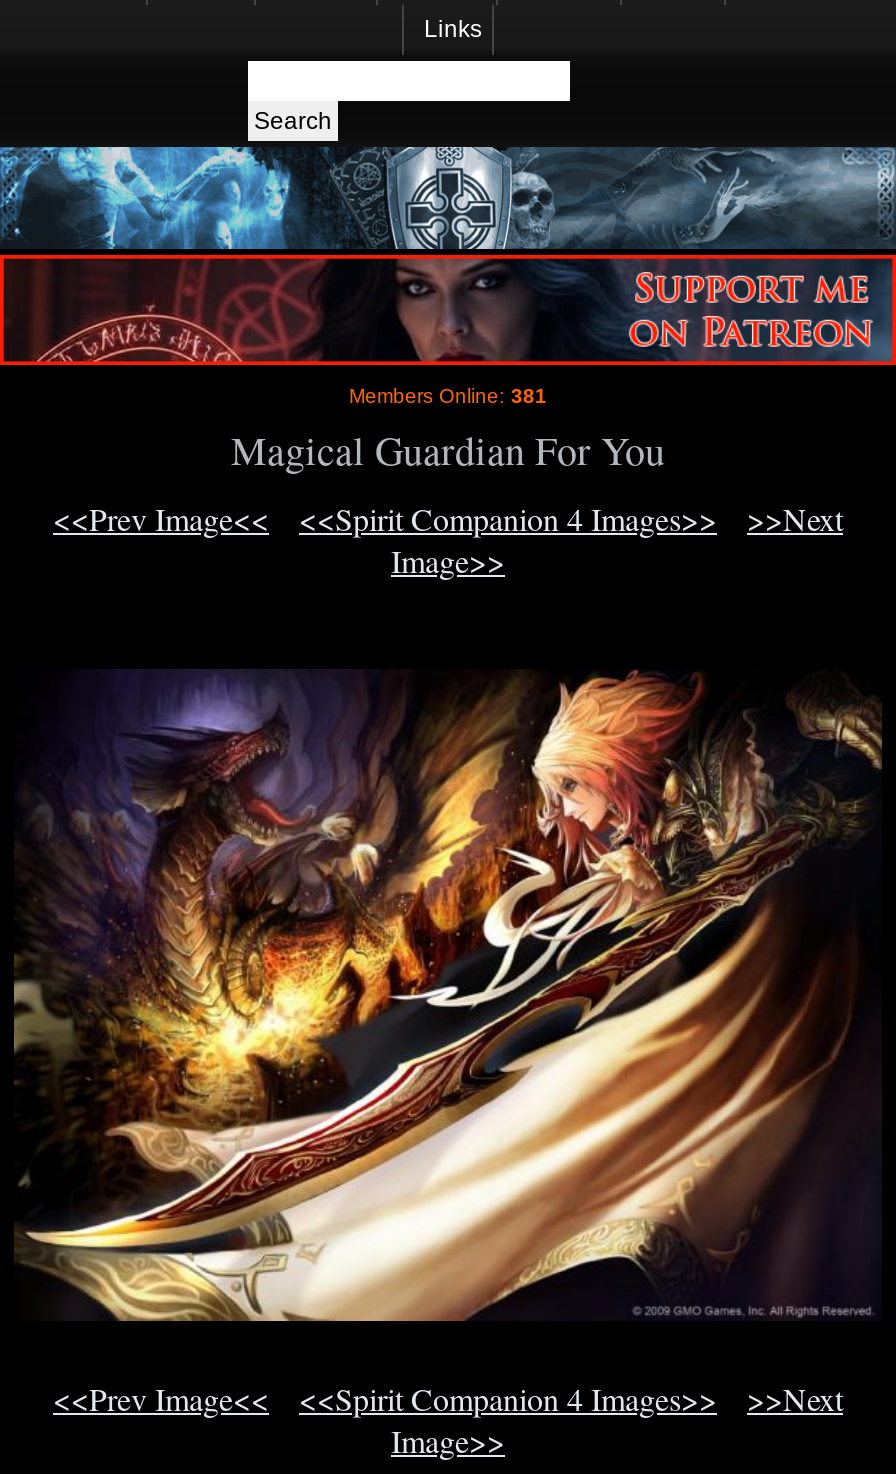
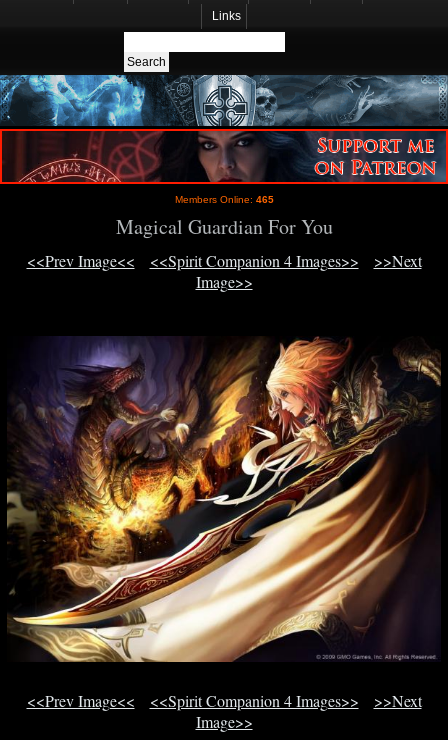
[349,385,547,407] Members Online: 381 -> [174,194,273,205] Members Online: 465

